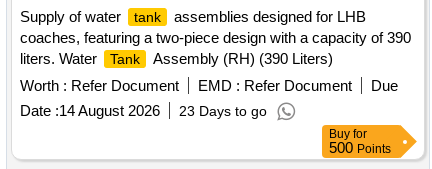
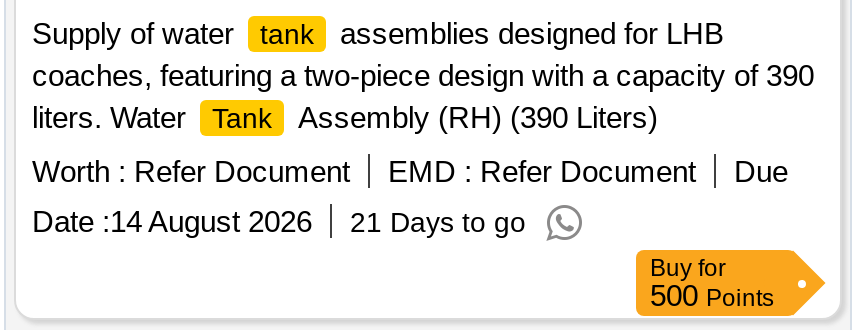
[20,102,267,119] Date : 14 August 2026 23 Days to go -> [32,204,526,238] Date : 14 August 2026 21 Days to go

